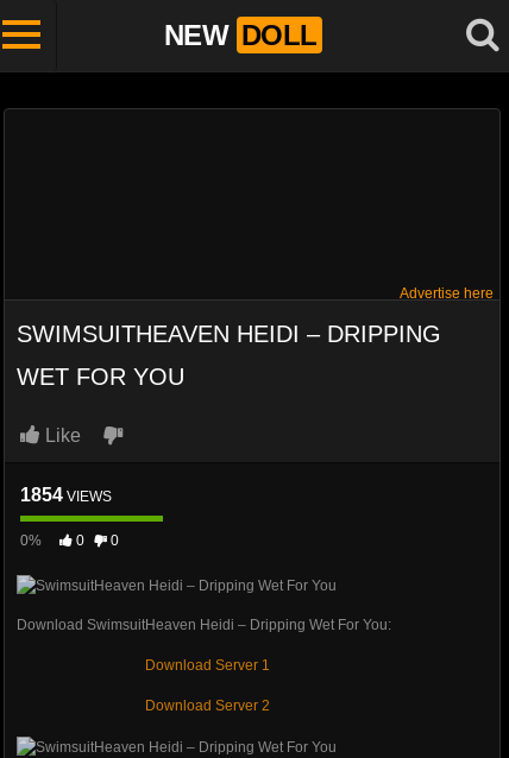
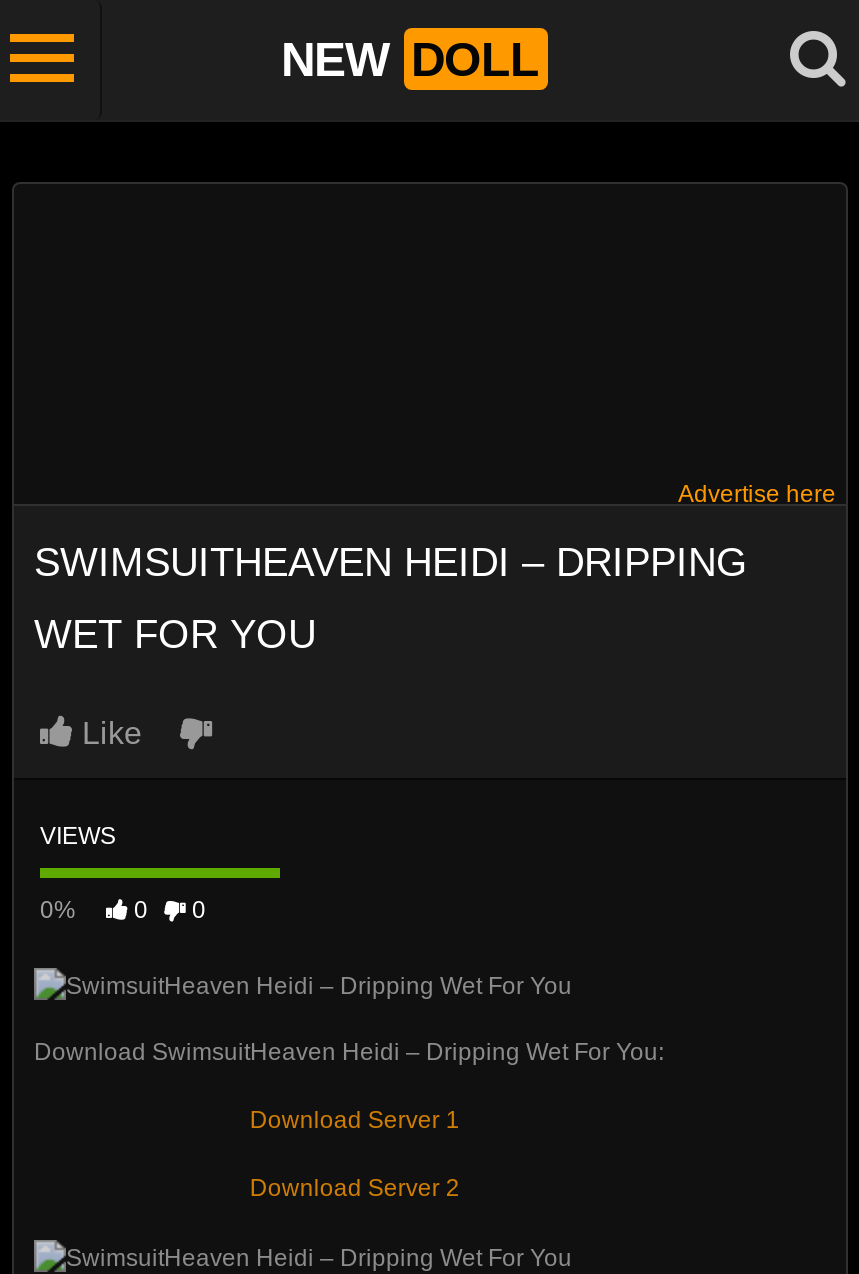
[20,485,112,505] 1854 VIEWS -> [40,822,116,850] VIEWS

